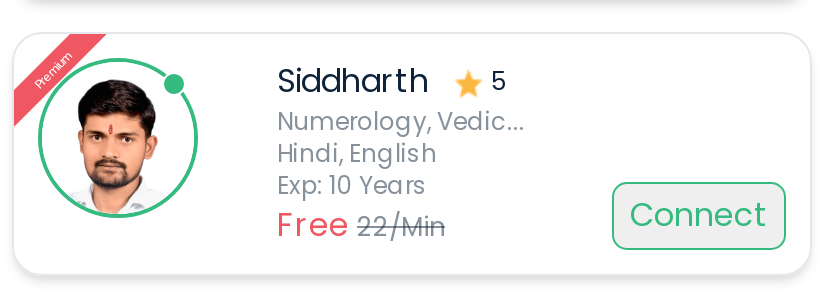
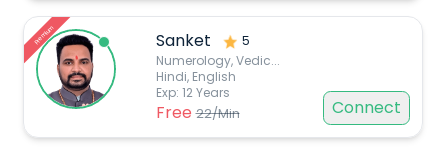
[64,68,172,214] [image] -> [48,33,104,108] [image]
[277,58,429,104] Siddharth -> [155,29,210,52] Sanket
[277,168,427,202] Exp: 10 Years -> [155,84,229,101] Exp: 12 Years

